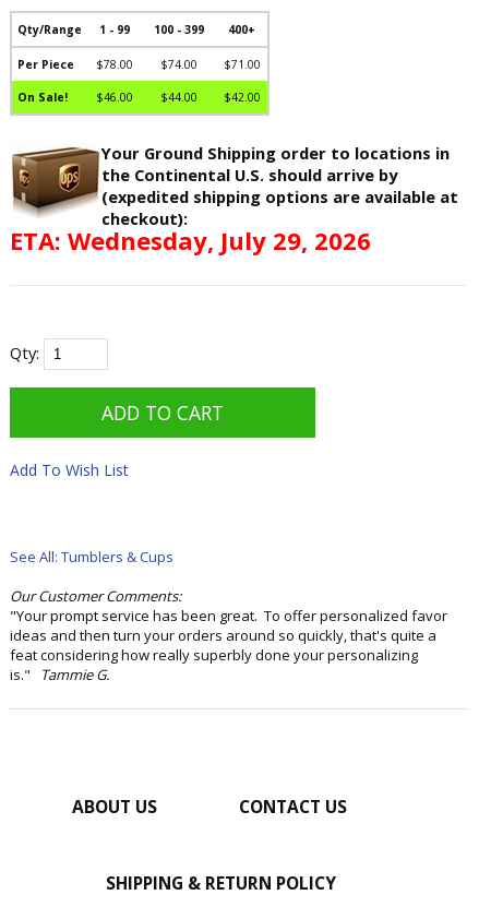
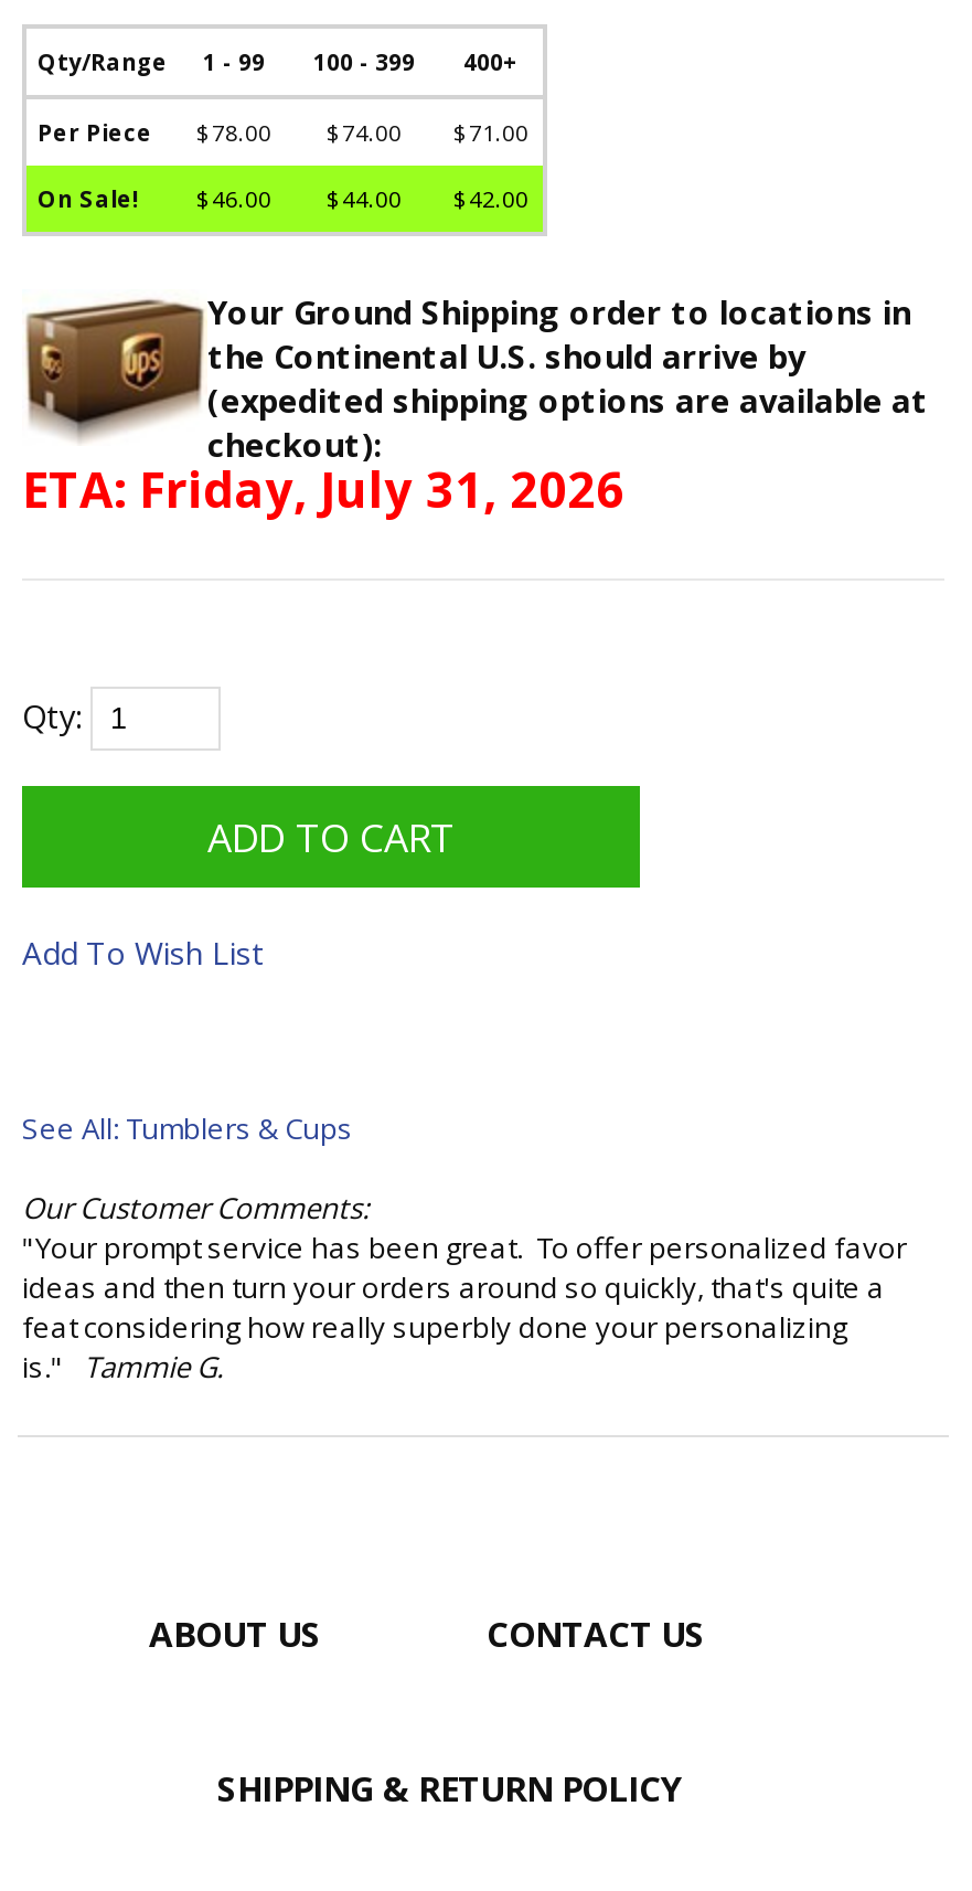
[10,224,371,257] ETA: Wednesday, July 29, 2026 -> [22,455,624,521] ETA: Friday, July 31, 2026

